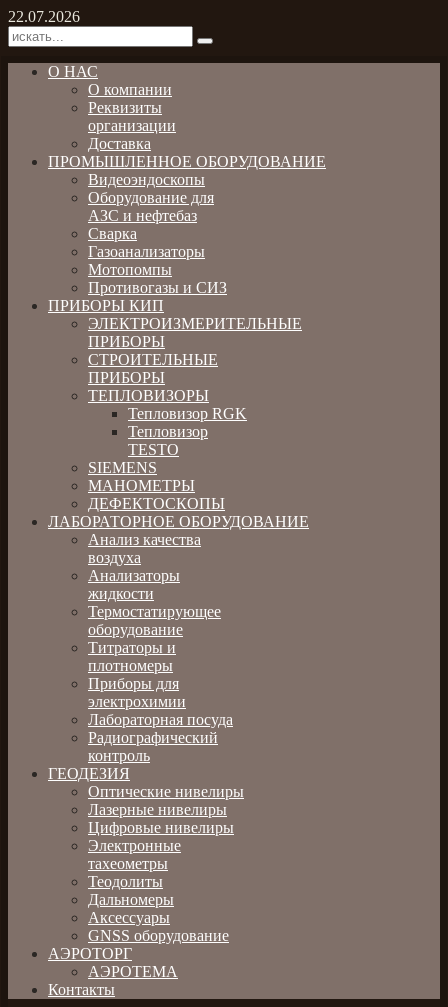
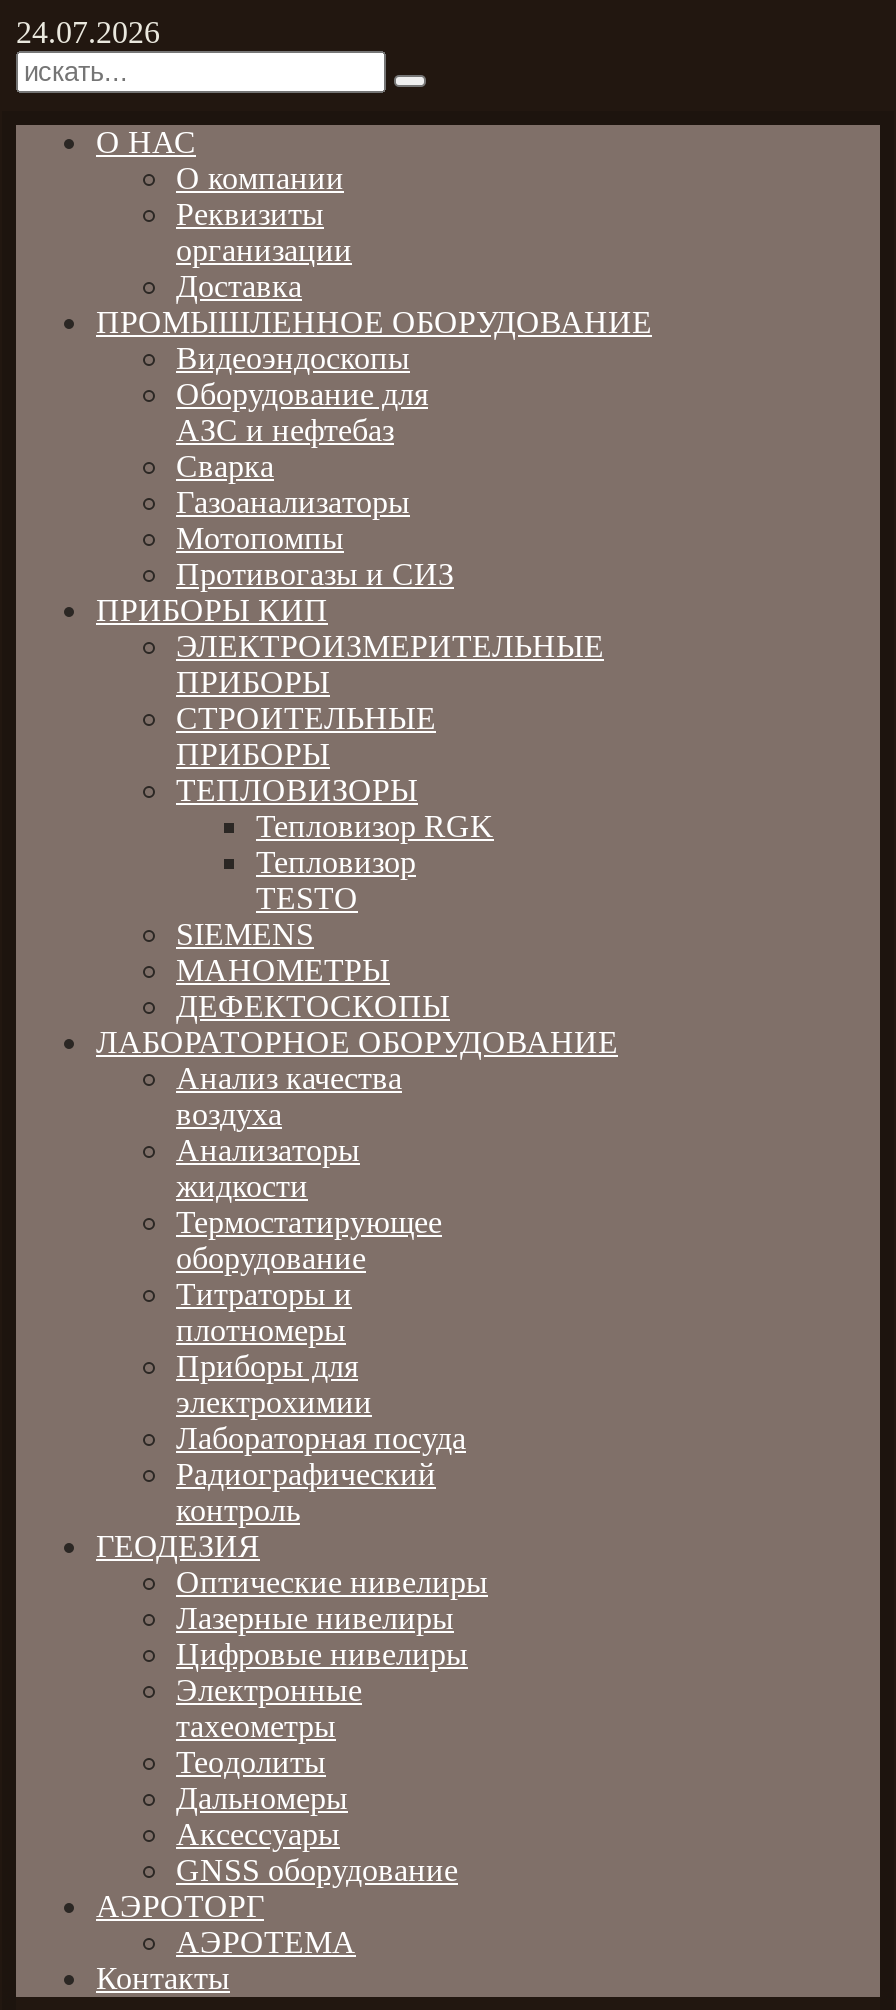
[8,8,80,25] 22.07.2026 -> [16,15,160,49] 24.07.2026

